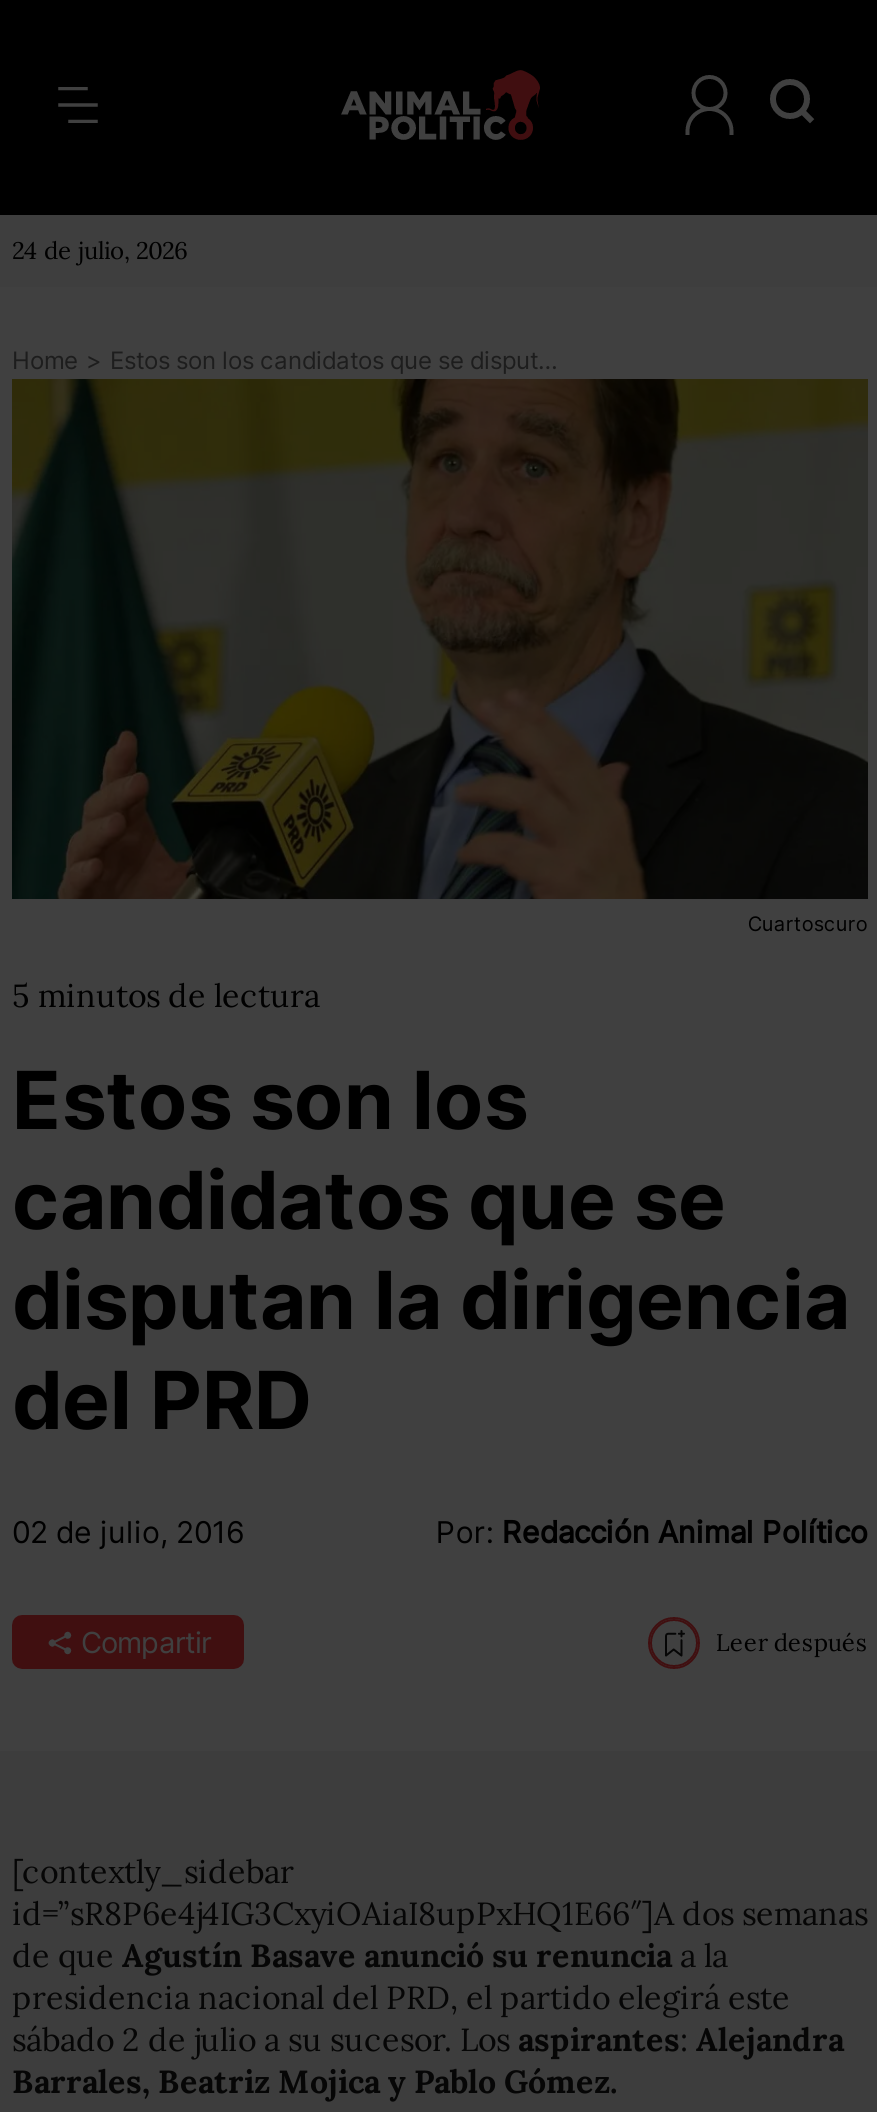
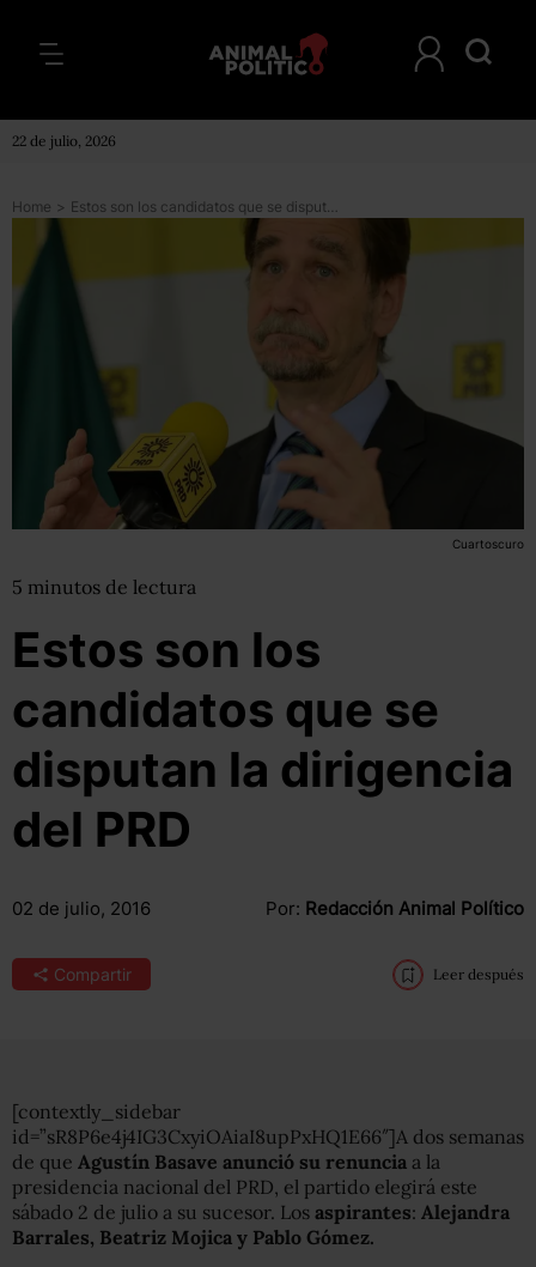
[12,235,188,265] 24 de julio, 2026 -> [12,132,116,150] 22 de julio, 2026

